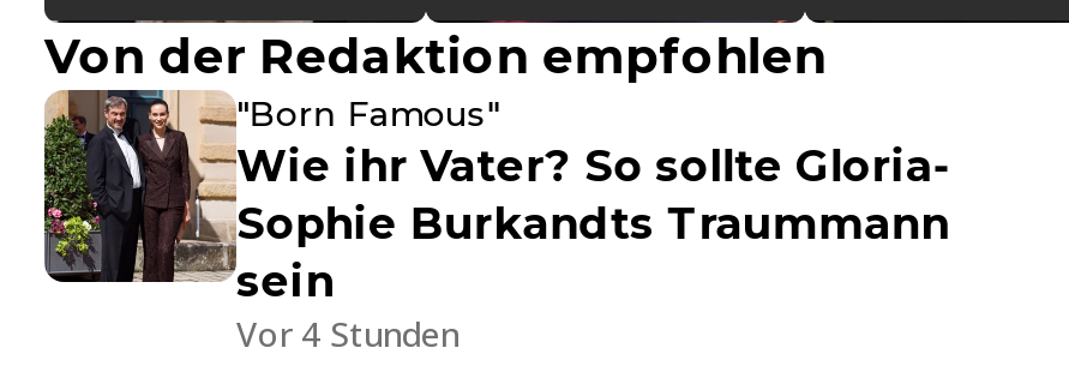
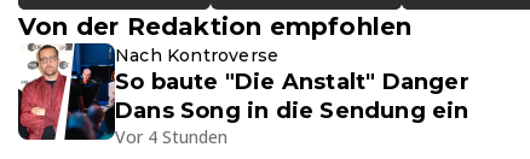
[42,91,950,307] [image] | "Born Famous" | Wie ihr Vater? So sollte Gloria- | Sophie Burkandts Traummann | sein -> [18,45,469,141] [image] | Nach Kontroverse | So baute "Die Anstalt" Danger | Dans Song in die Sendung ein

